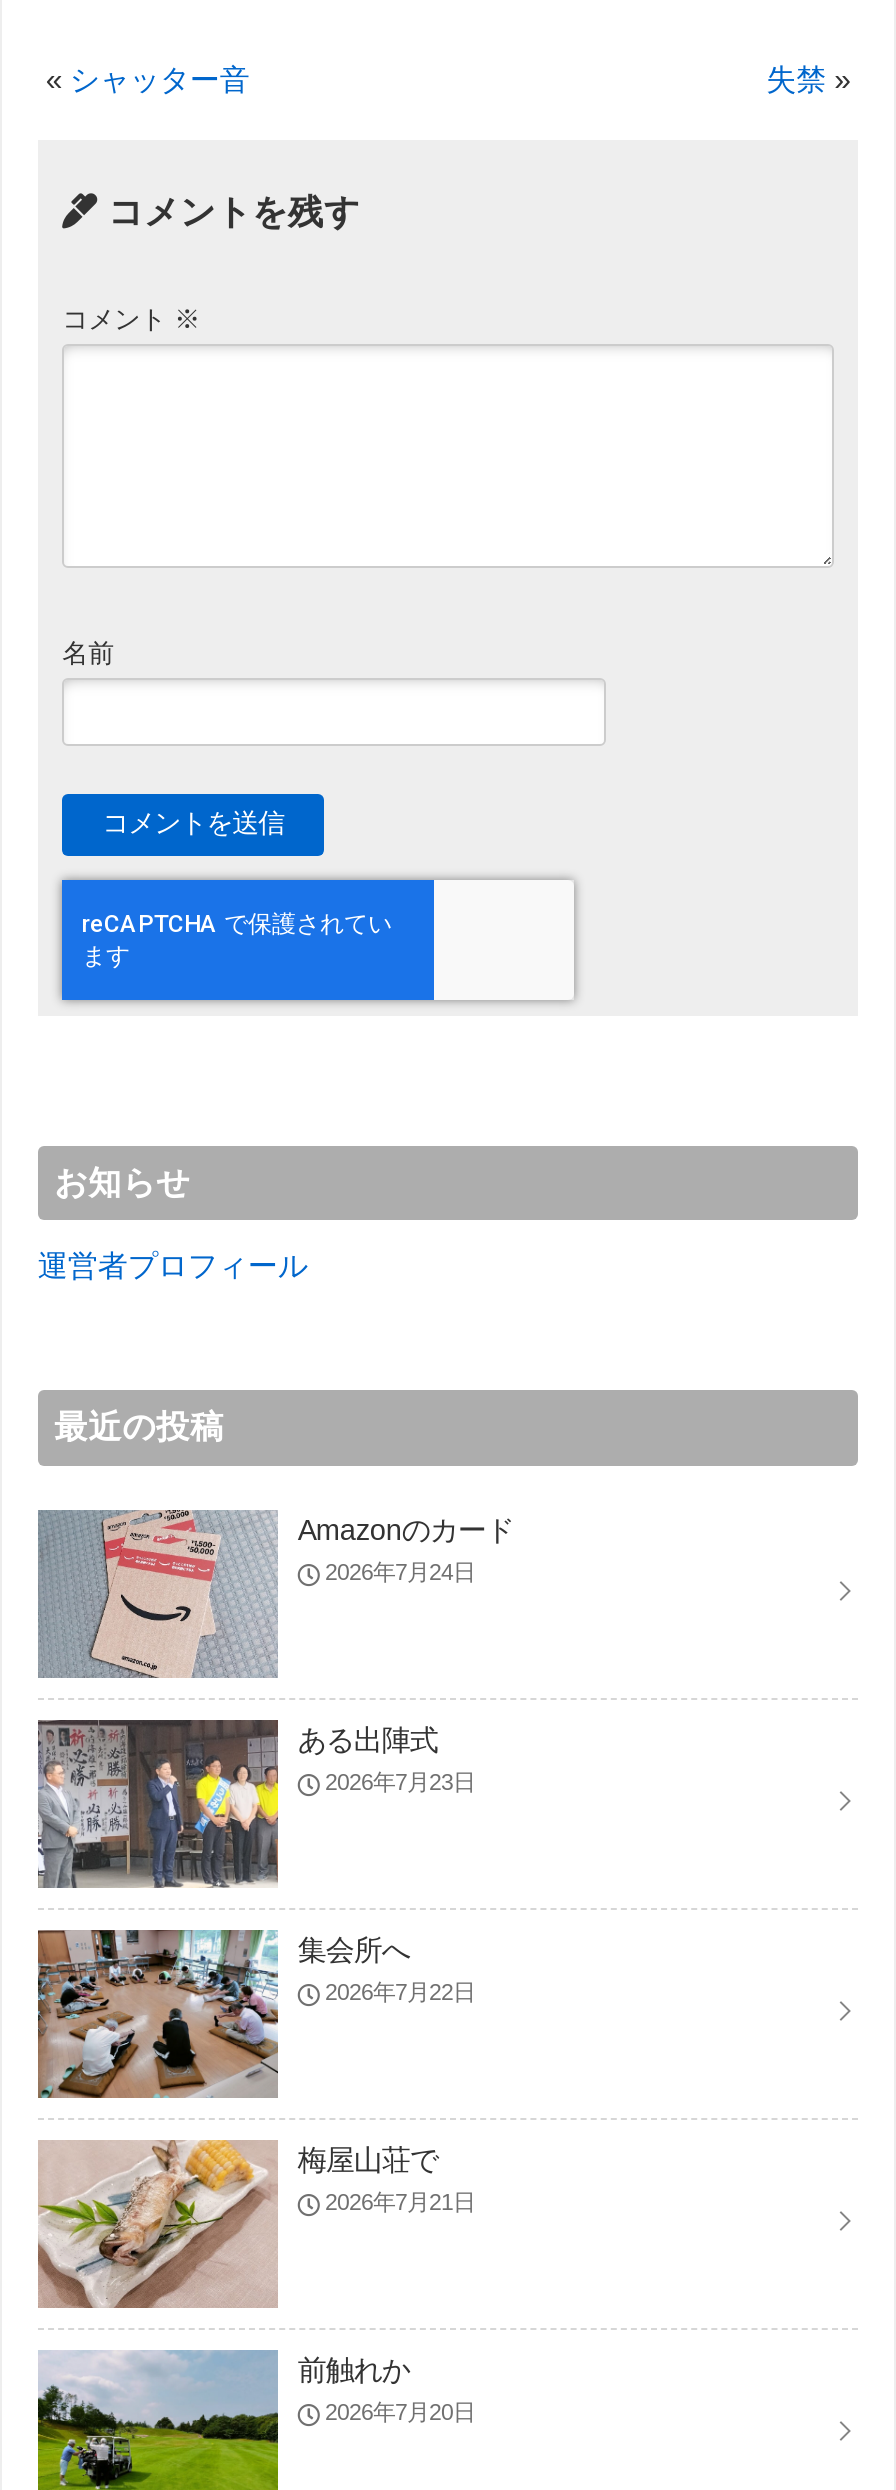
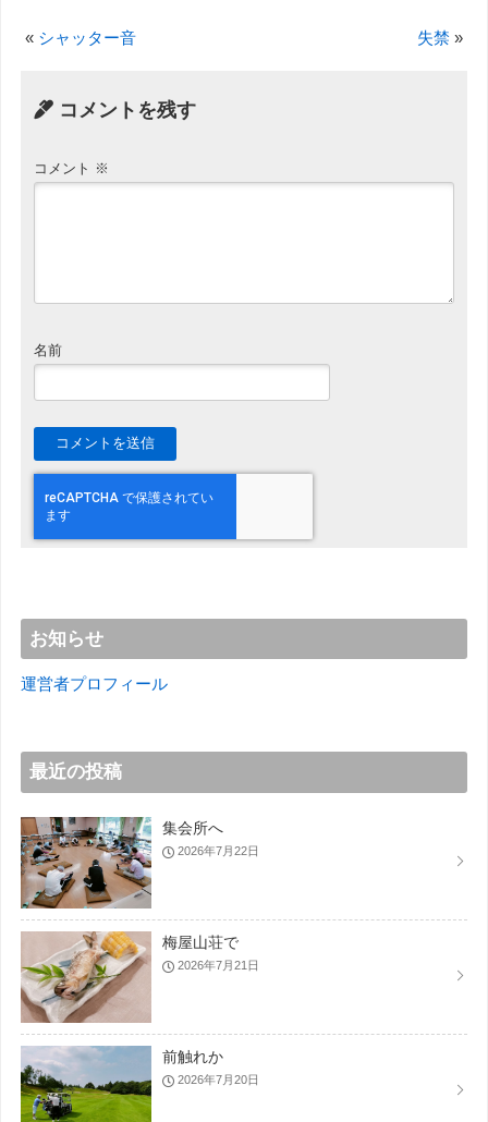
[38,1510,514,1678] [image] | Amazonのカード | 2026年7月24日 -> none
[38,1718,475,1888] [image] | ある出陣式 | 2026年7月23日 -> none

